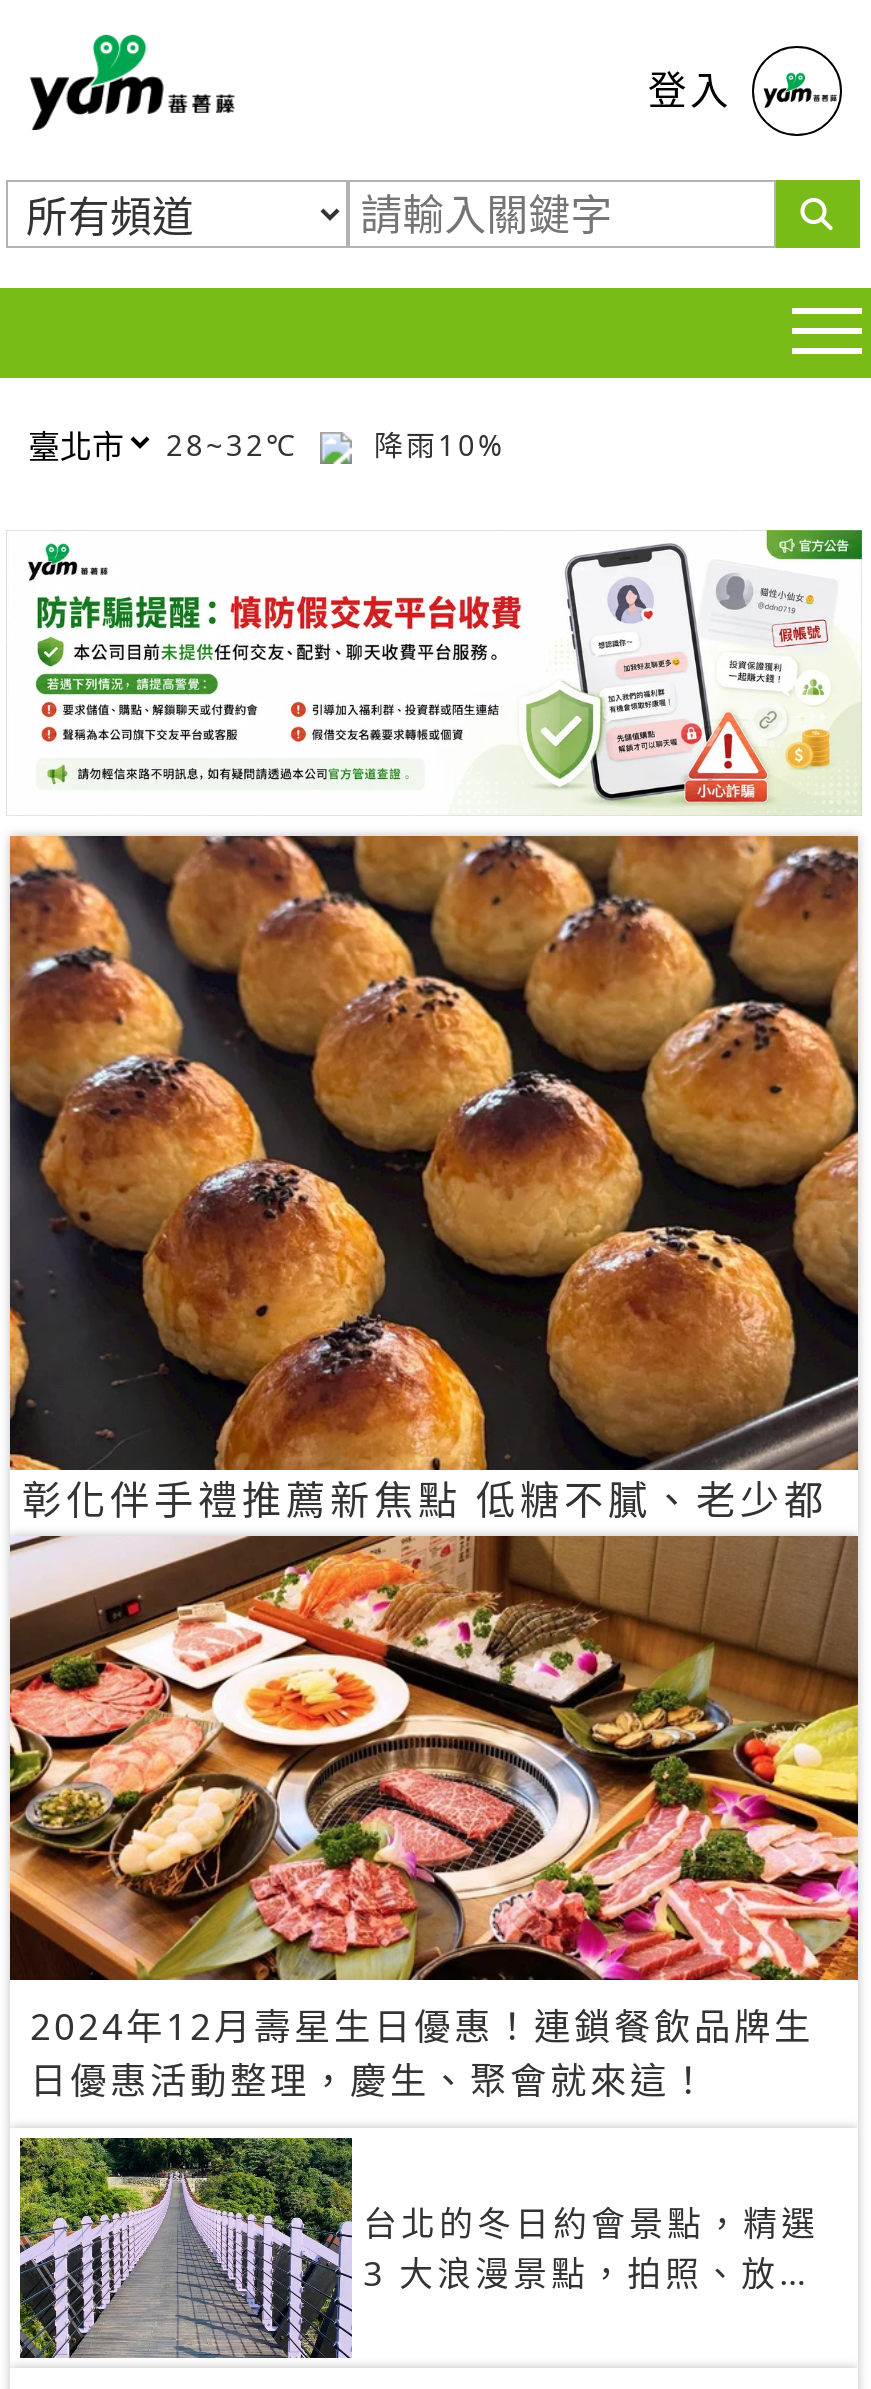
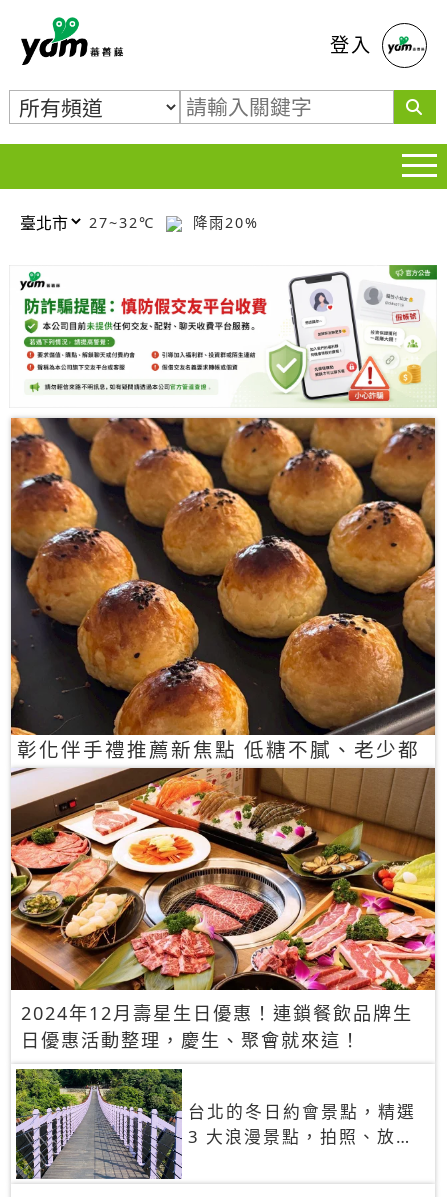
[166,425,310,463] 28~32℃ -> [89,212,161,231] 27~32℃
[362,425,506,463] 降雨10% -> [187,212,259,231] 降雨20%

